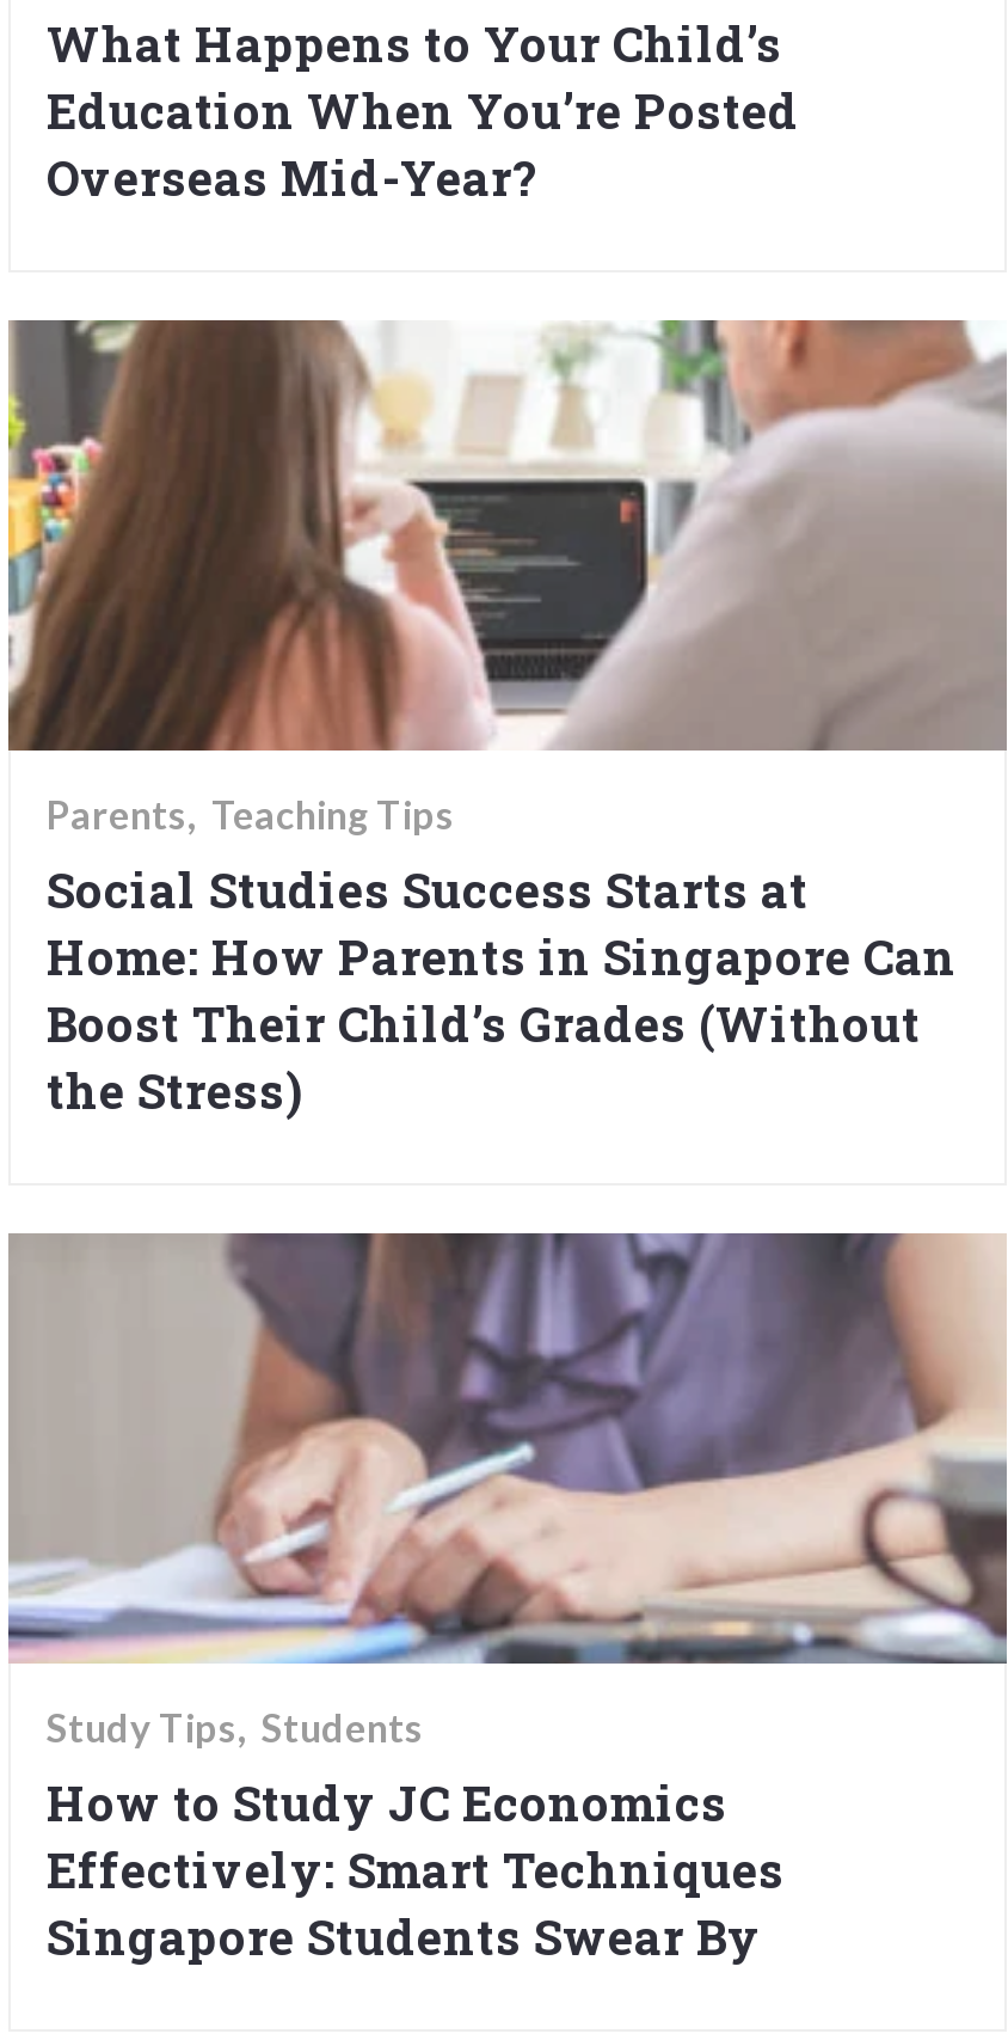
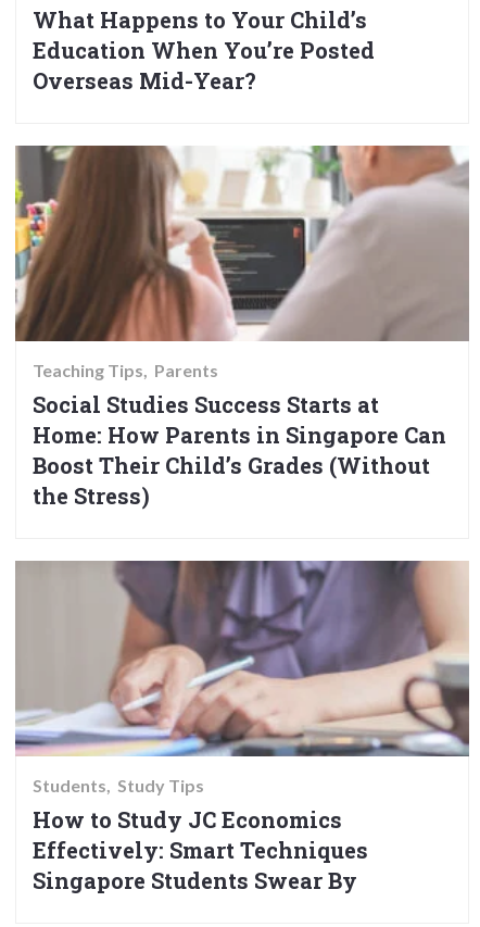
[47,791,455,836] Parents Teaching Tips -> [33,360,218,381] Teaching Tips Parents
[47,1704,424,1749] Study Tips Students -> [33,775,204,796] Students Study Tips

